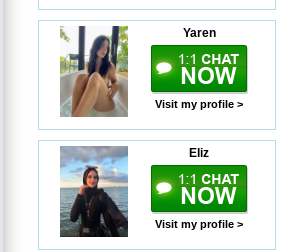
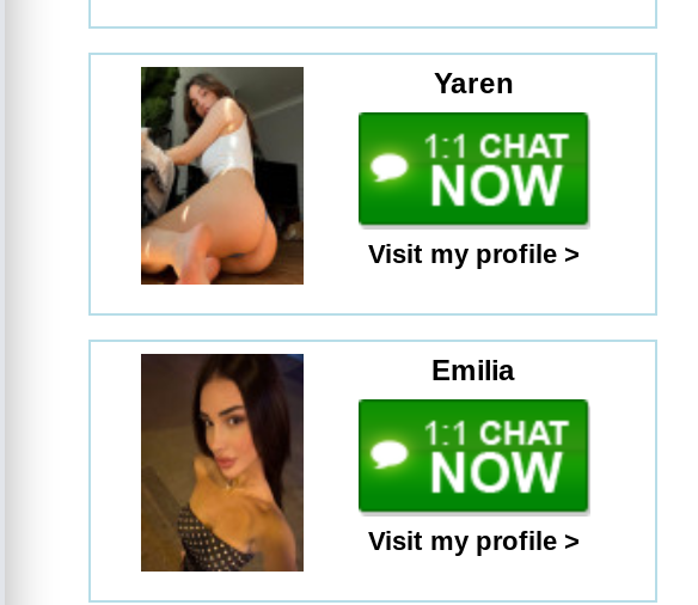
[60,25,129,117] [image] -> [139,65,306,287] [image]
[59,147,129,238] [image] -> [139,354,306,574] [image]
[189,146,209,160] Eliz -> [431,354,515,387] Emilia

